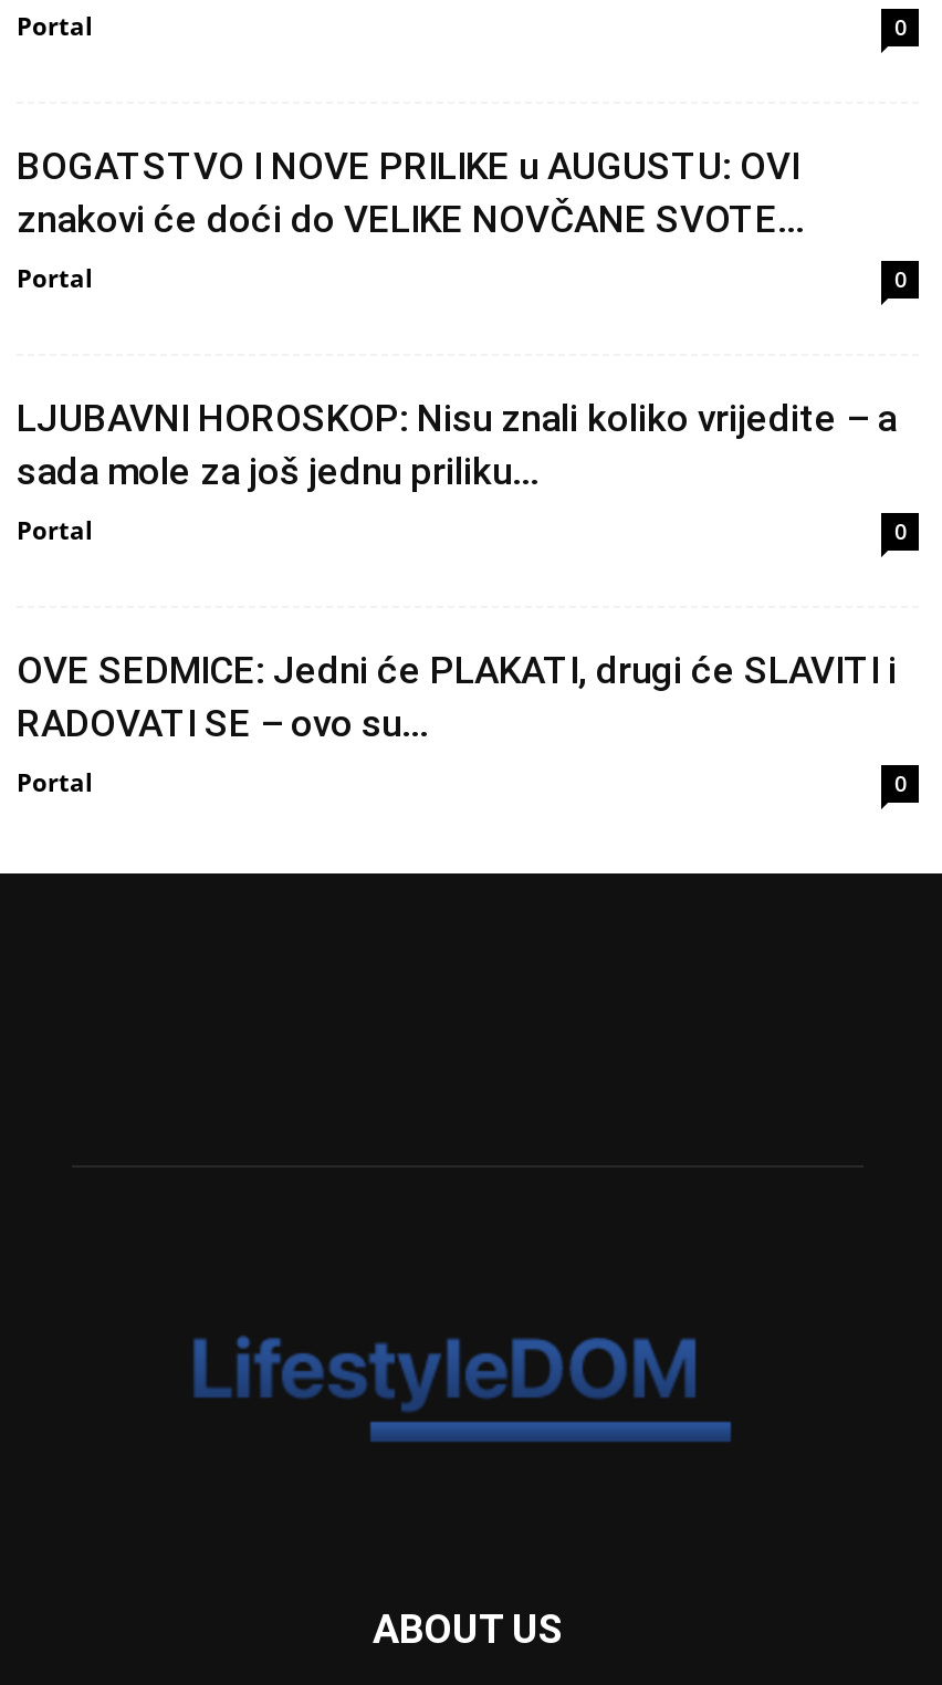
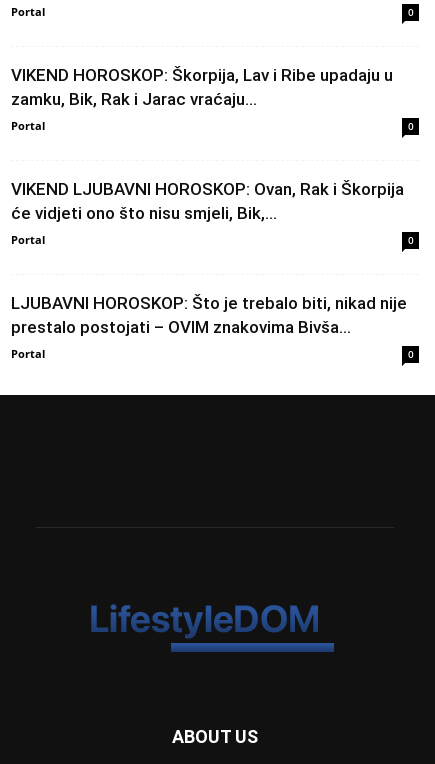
[17,144,804,241] BOGATSTVO I NOVE PRILIKE u AUGUSTU: OVI | znakovi će doći do VELIKE NOVČANE SVOTE... -> [11,65,393,109] VIKEND HOROSKOP: Škorpija, Lav i Ribe upadaju u | zamku, Bik, Rak i Jarac vraćaju...
[17,396,897,494] LJUBAVNI HOROSKOP: Nisu znali koliko vrijedite – a | sada mole za još jednu priliku... -> [11,179,404,223] VIKEND LJUBAVNI HOROSKOP: Ovan, Rak i Škorpija | će vidjeti ono što nisu smjeli, Bik,...
[17,648,897,746] OVE SEDMICE: Jedni će PLAKATI, drugi će SLAVITI i | RADOVATI SE – ovo su... -> [11,293,407,337] LJUBAVNI HOROSKOP: Što je trebalo biti, nikad nije | prestalo postojati – OVIM znakovima Bivša...

